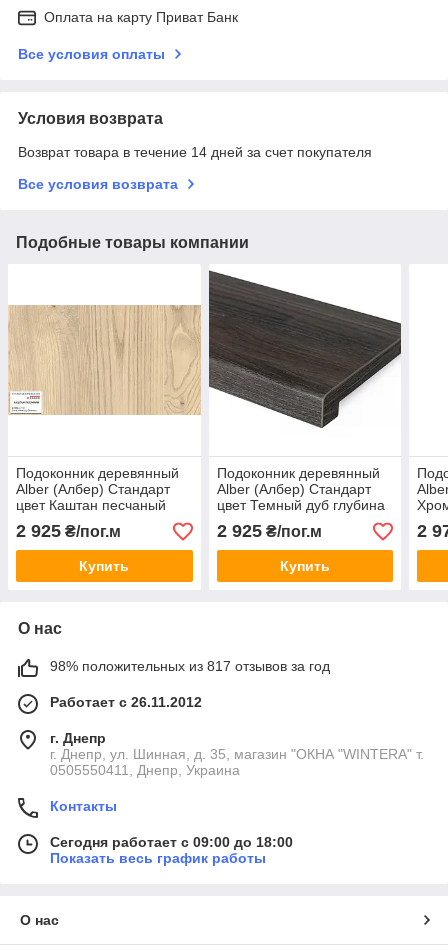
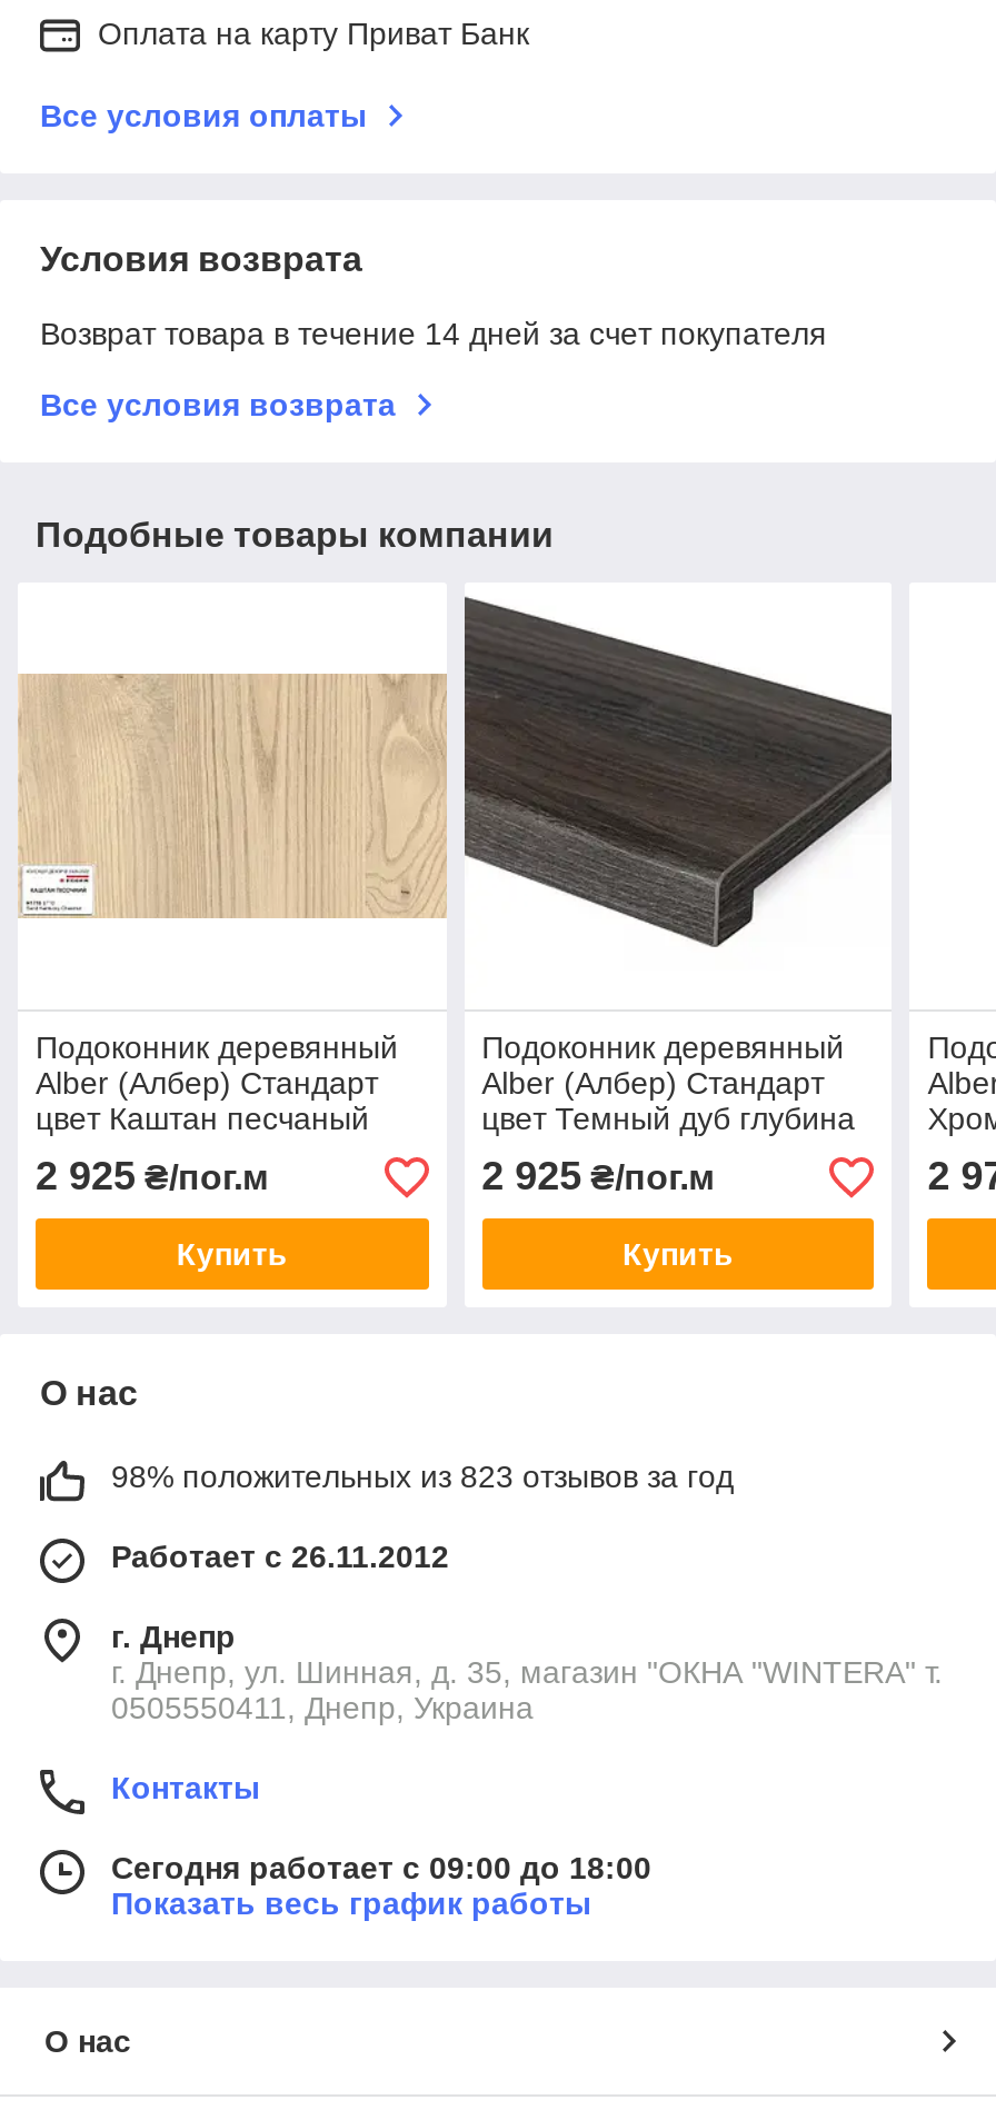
[50,658,330,674] 98% положительных из 817 отзывов за год -> [111,1459,734,1495] 98% положительных из 823 отзывов за год

